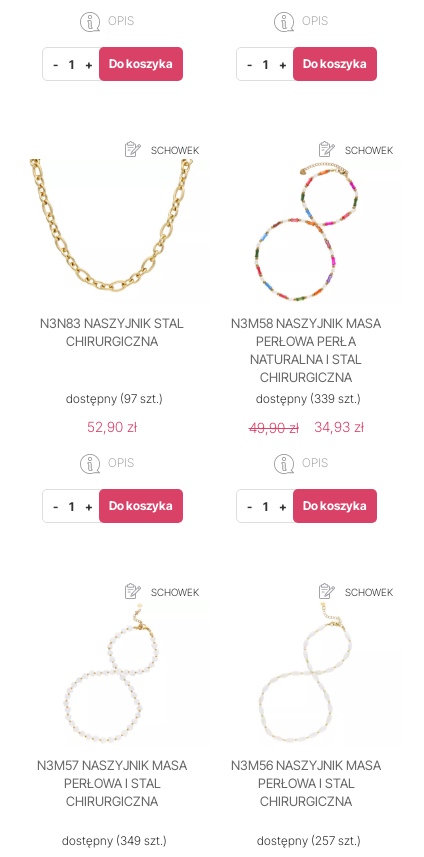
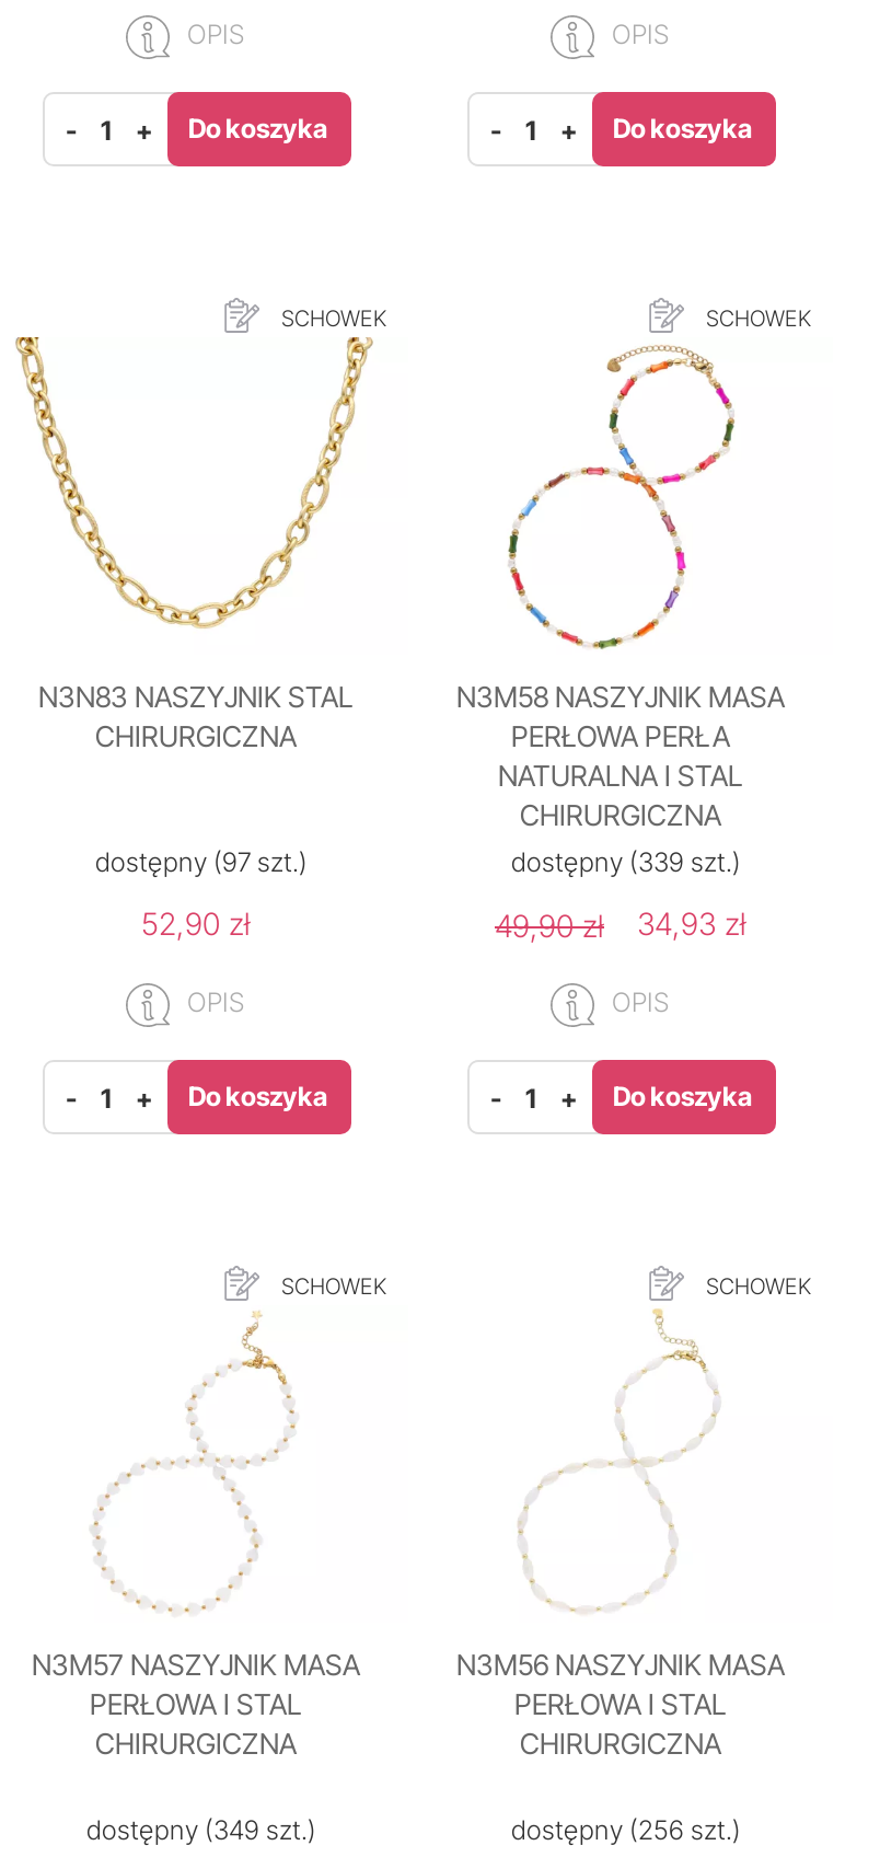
[256,833,360,848] dostępny (257 szt.) -> [511,1813,741,1846] dostępny (256 szt.)

